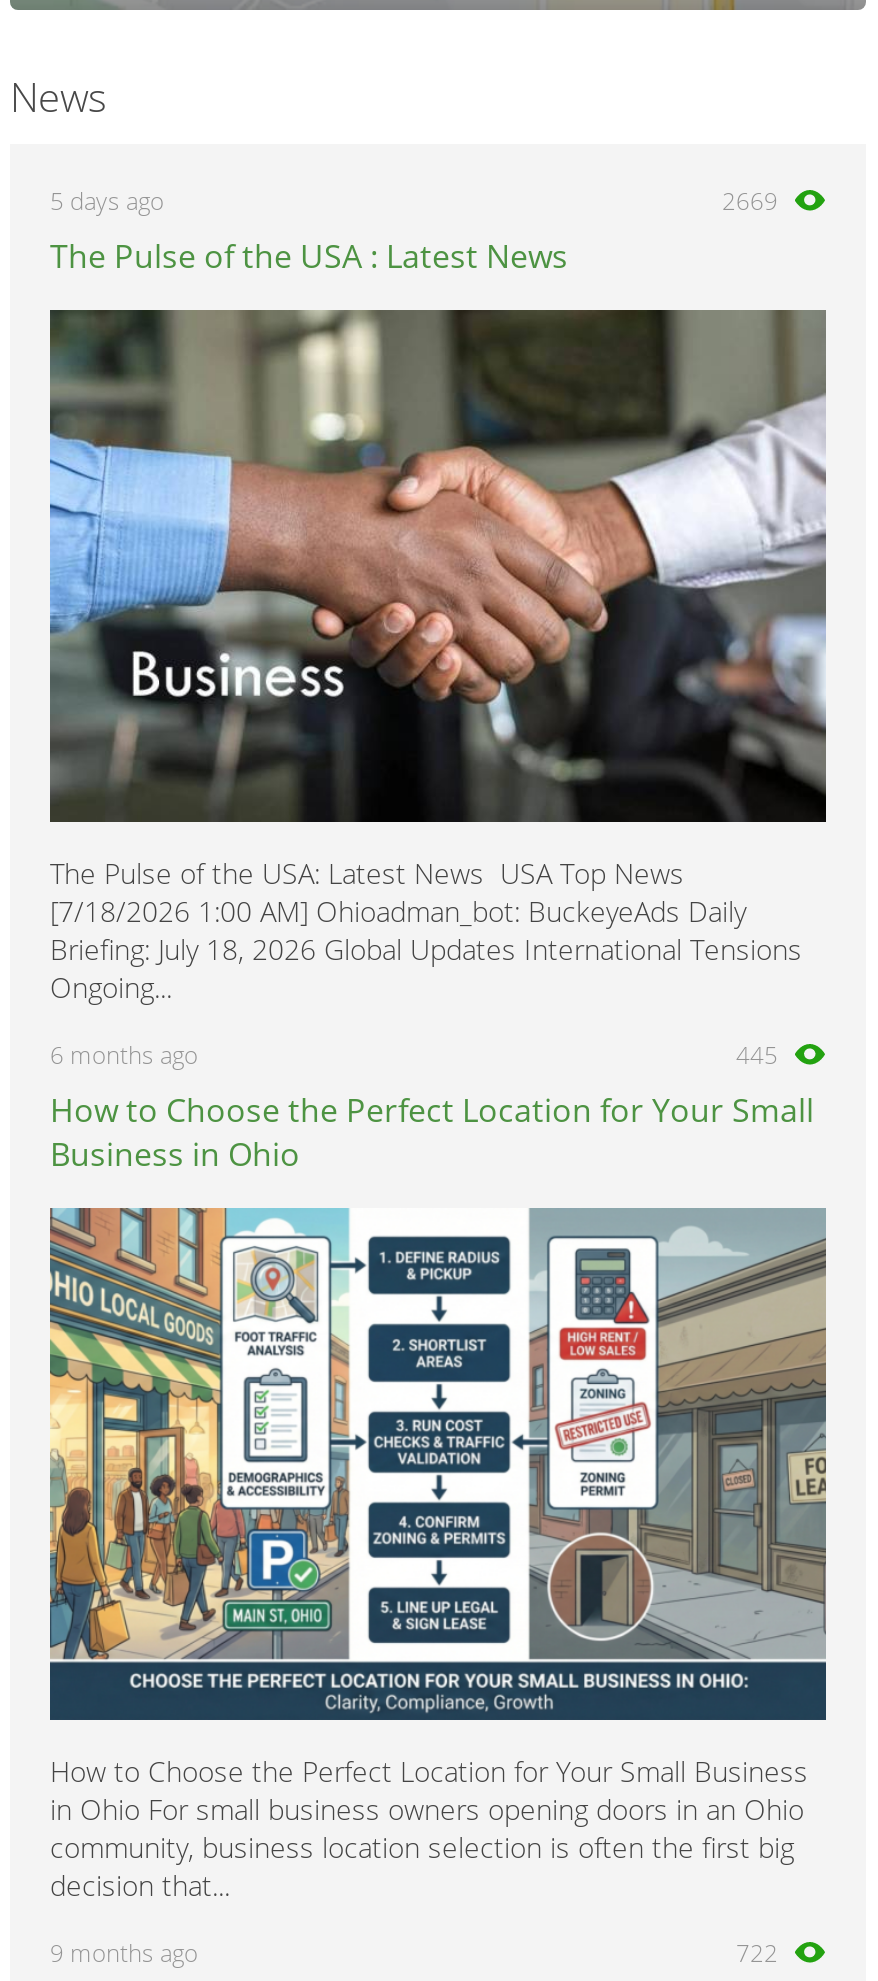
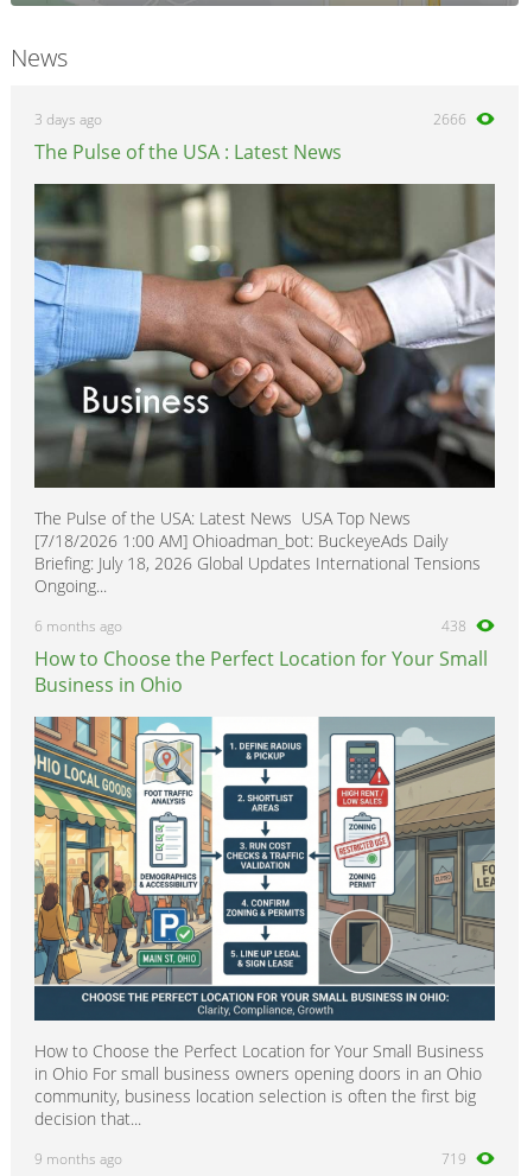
[50,184,164,218] 5 days ago -> [34,109,102,129] 3 days ago
[722,184,778,218] 2669 -> [433,109,466,129] 2666
[736,1038,778,1072] 445 -> [441,616,466,636] 438
[736,1936,778,1970] 722 -> [441,1149,466,1169] 719

